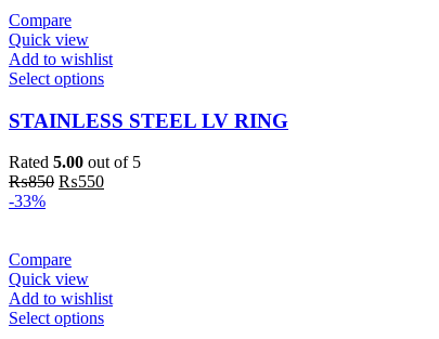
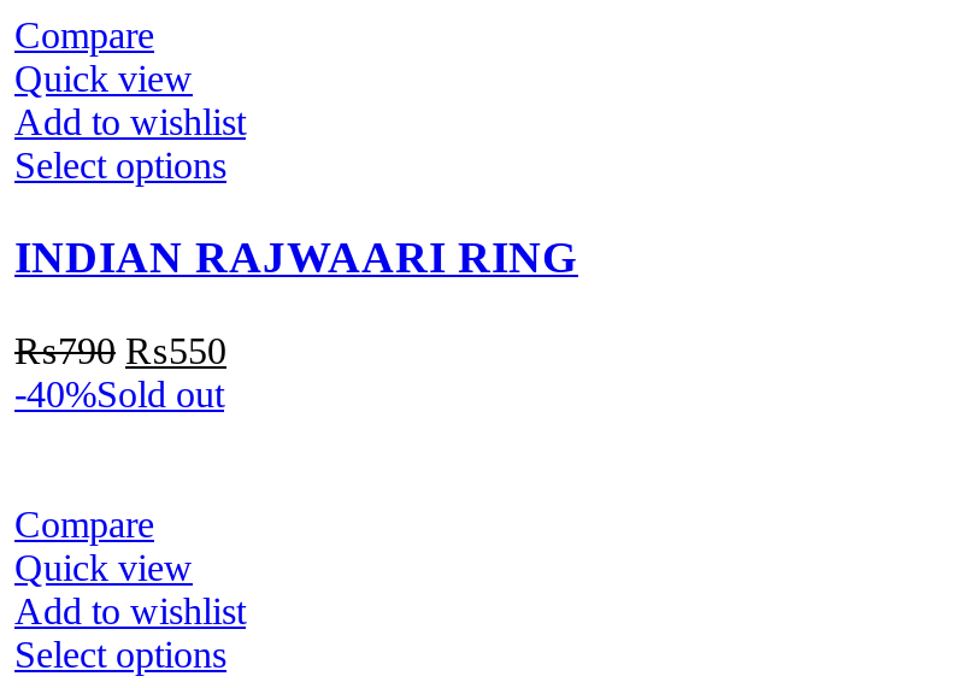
[9,109,288,132] STAINLESS STEEL LV RING -> [14,233,578,283] INDIAN RAJWAARI RING
[9,153,141,210] Rated 5.00 out of 5 | ₨850 ₨550 | -33% -> [14,331,226,415] ₨790 ₨550 | -40%Sold out

